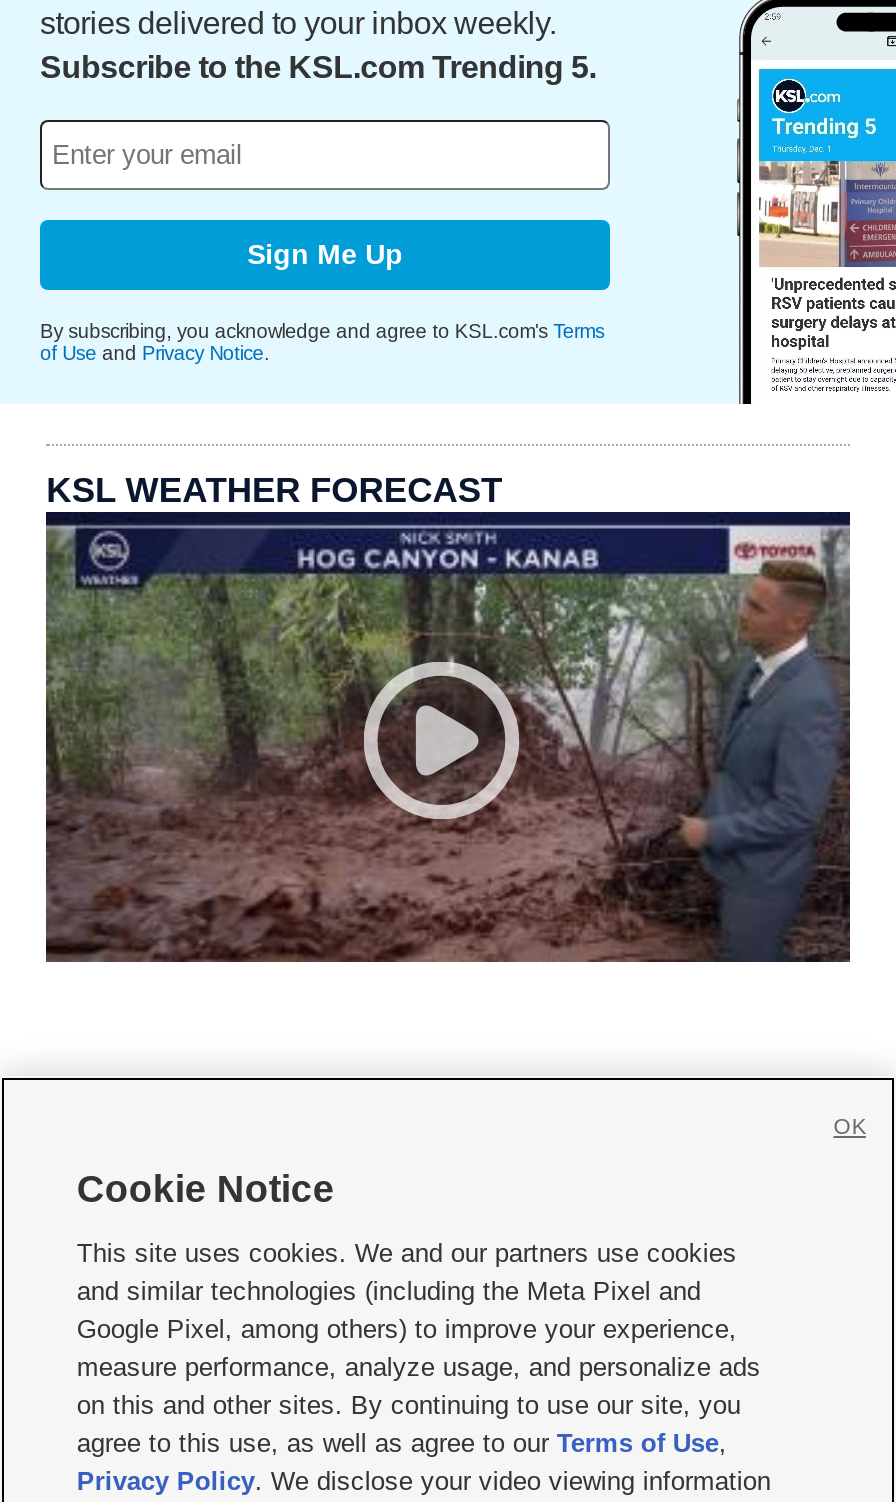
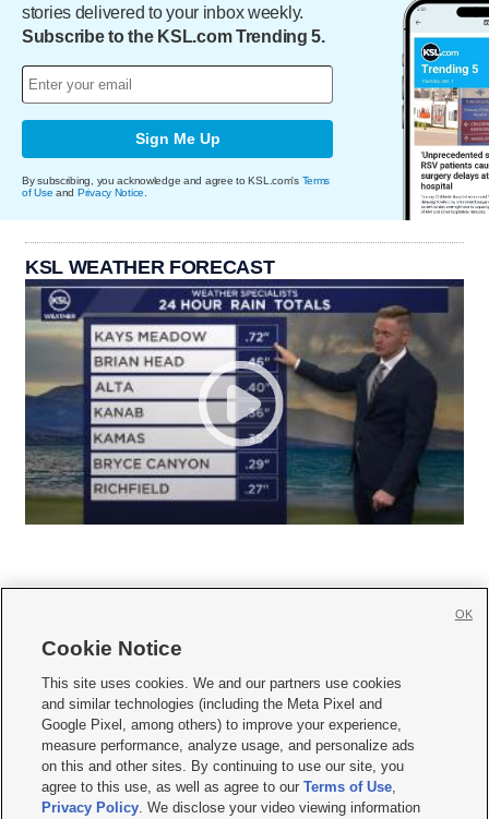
[46,516,850,964] [image] -> [25,287,464,526] [image]

